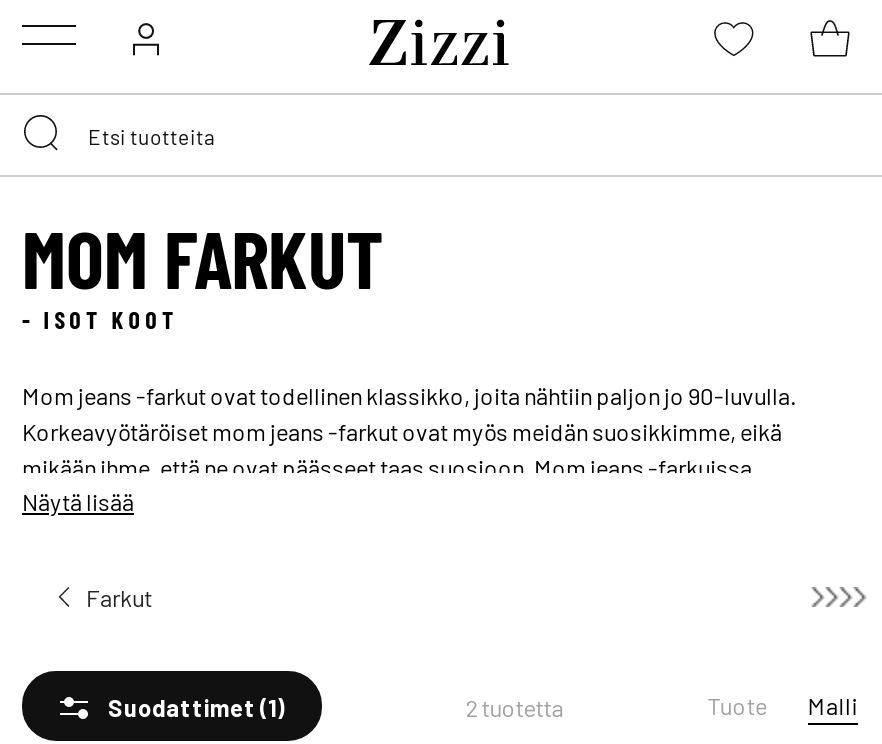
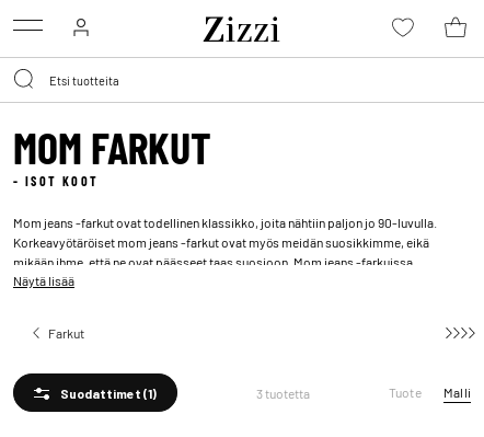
[466,690,564,722] 2 tuotetta -> [256,384,310,401] 3 tuotetta

